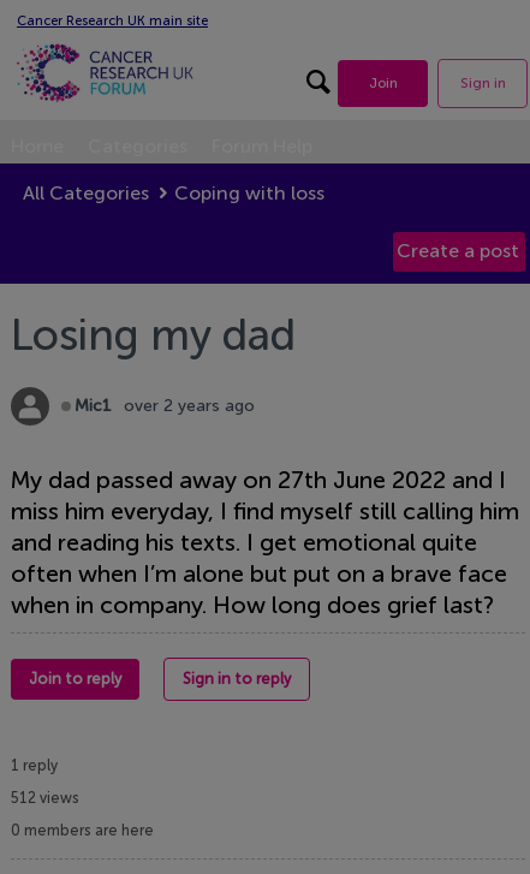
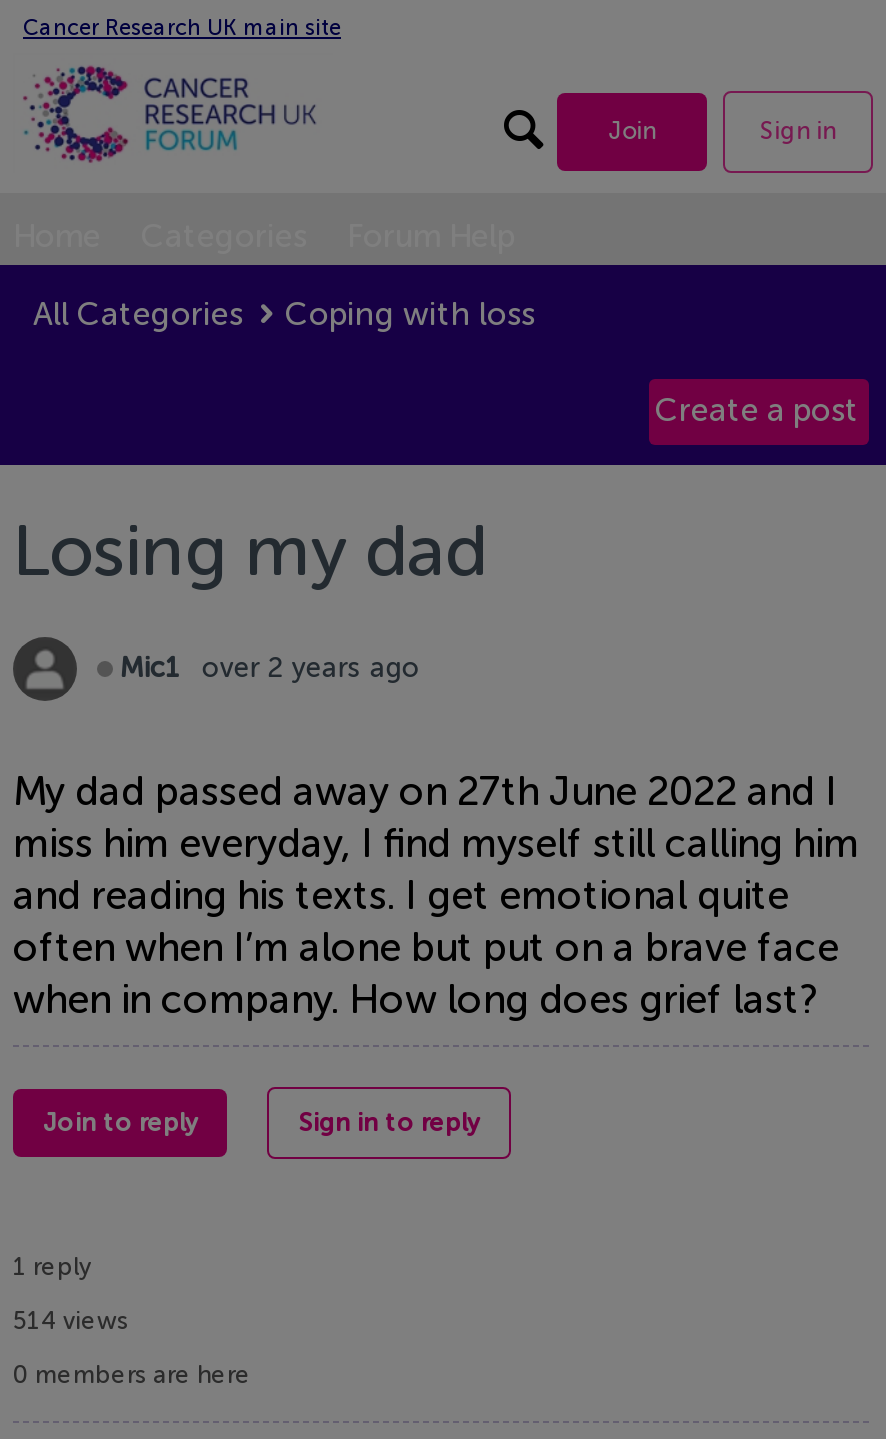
[11,789,79,807] 512 views -> [13,1305,129,1335] 514 views

